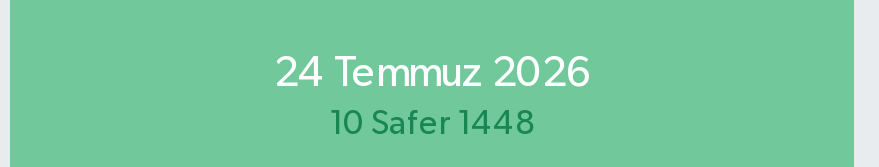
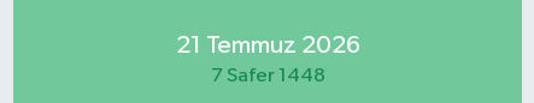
[274,53,590,143] 24 Temmuz 2026 | 10 Safer 1448 -> [175,33,360,87] 21 Temmuz 2026 | 7 Safer 1448

